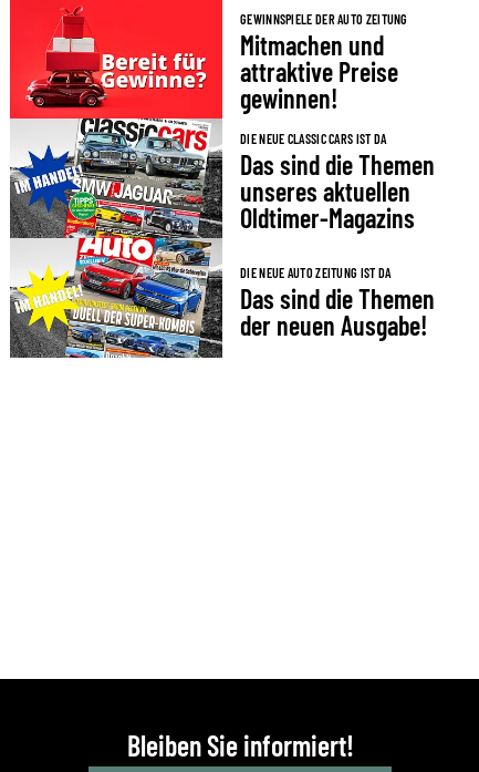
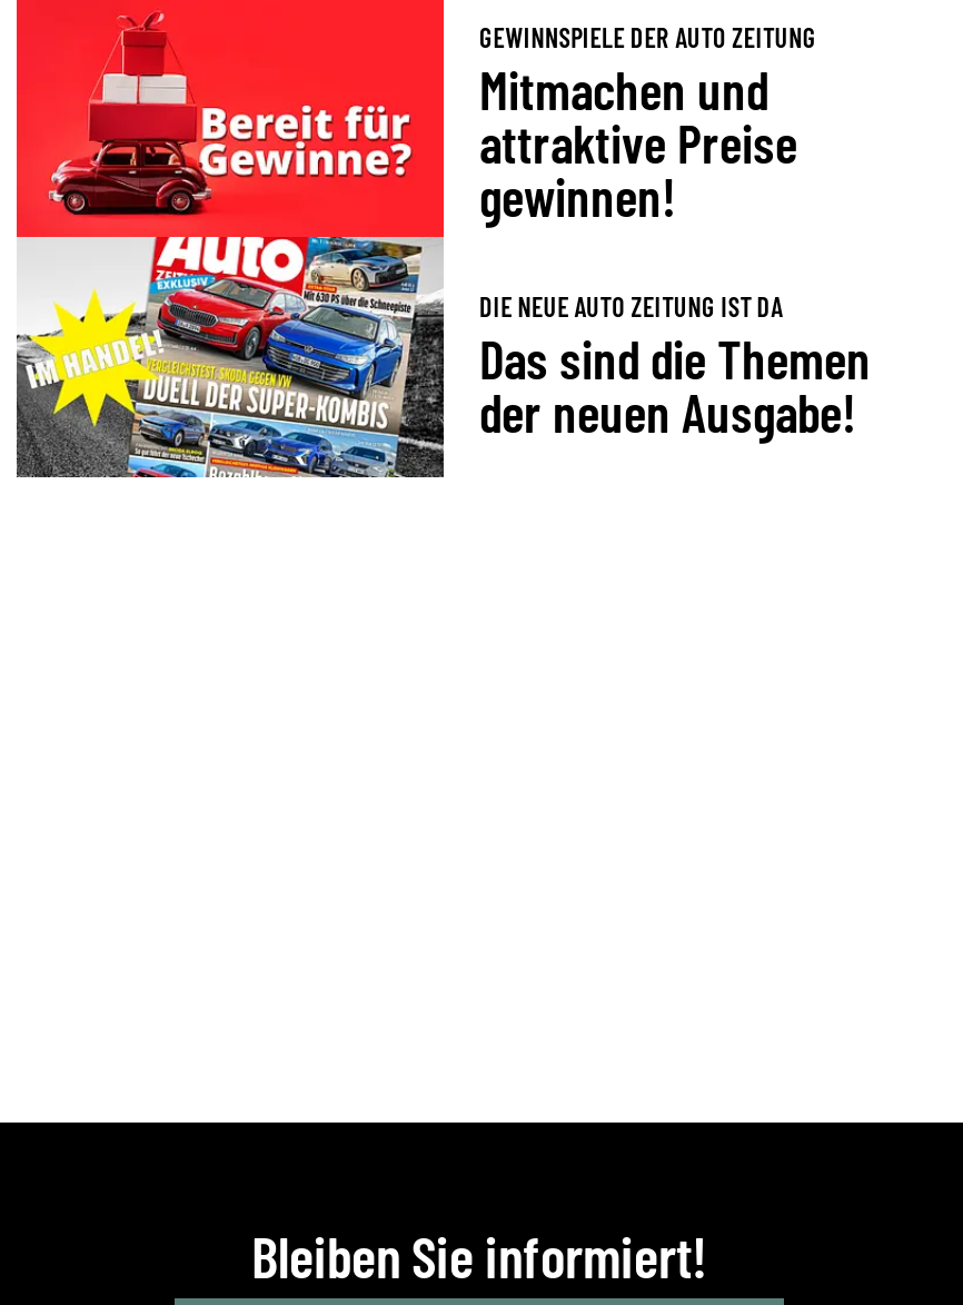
[15,117,435,239] [image] | DIE NEUE CLASSIC CARS IST DA | Das sind die Themen | unseres aktuellen | Oldtimer-Magazins -> none

